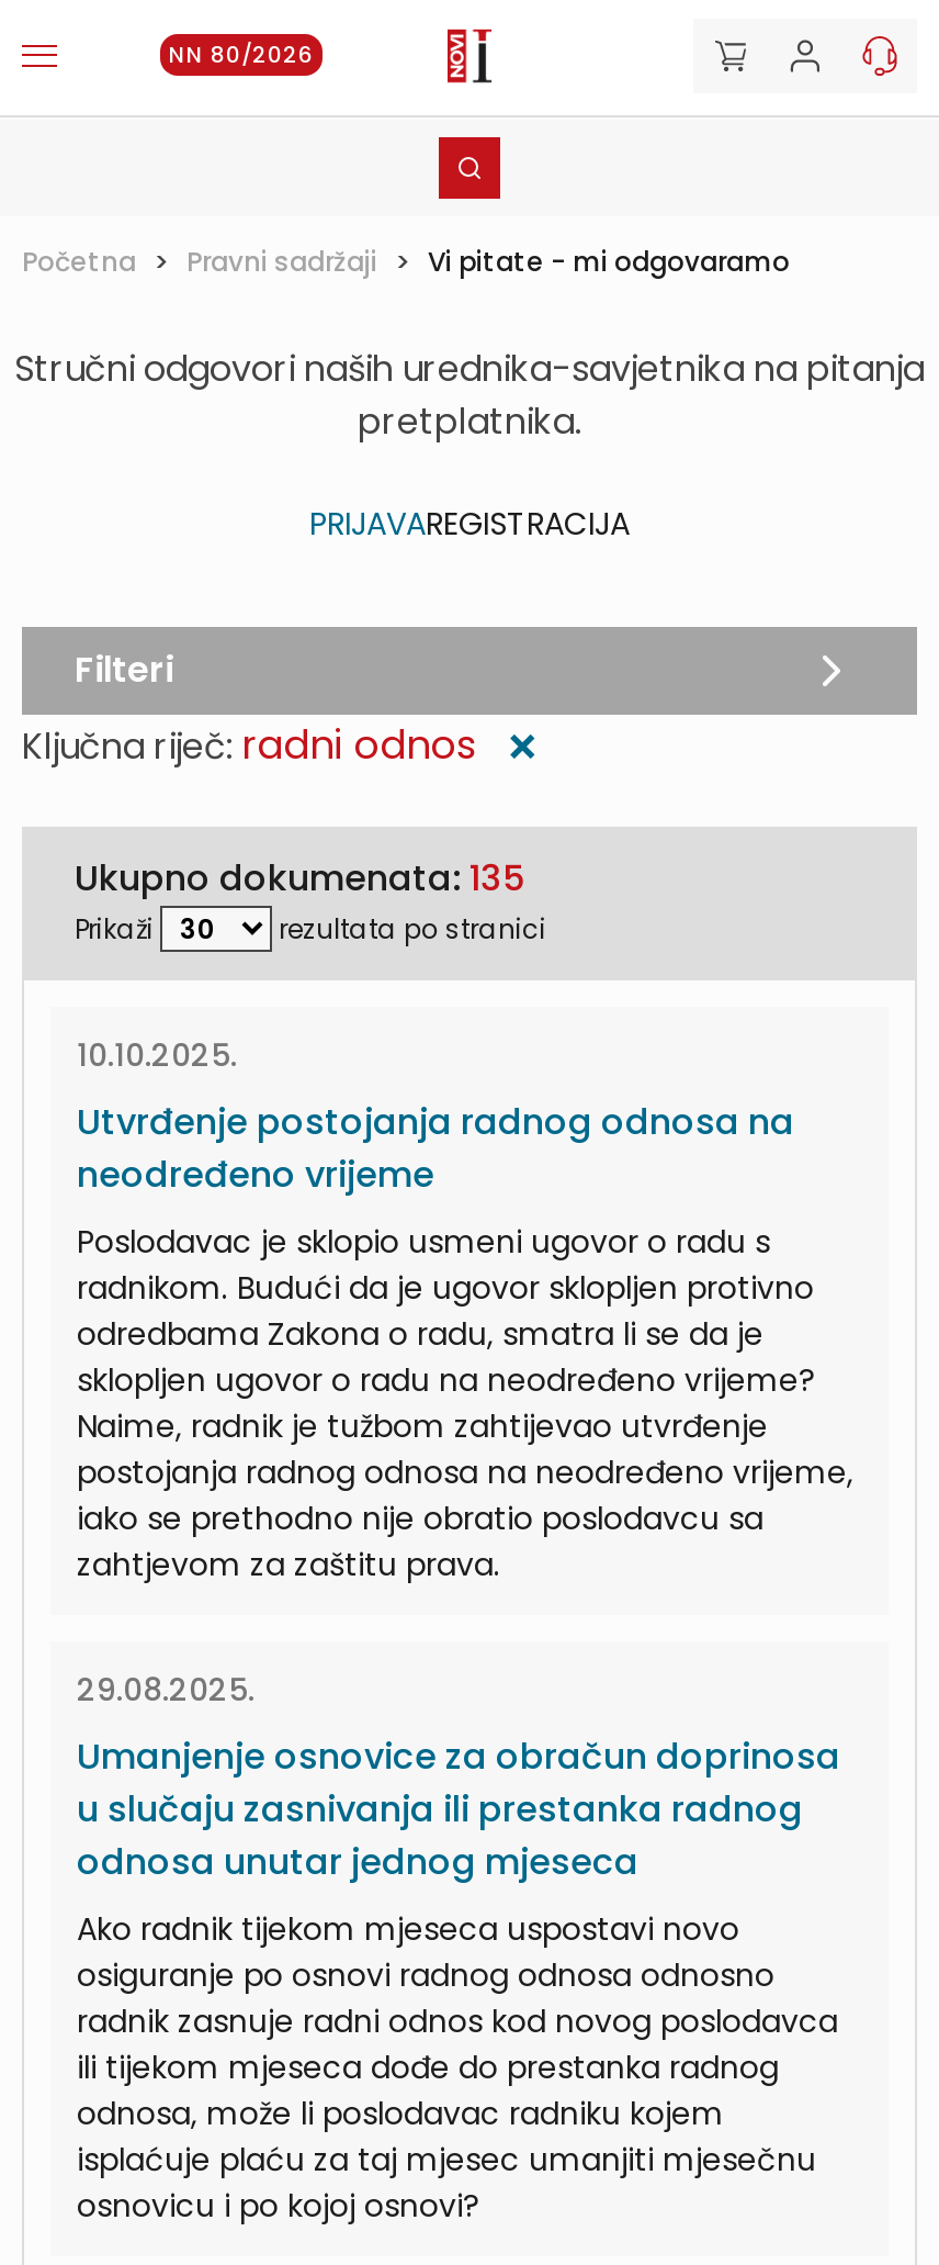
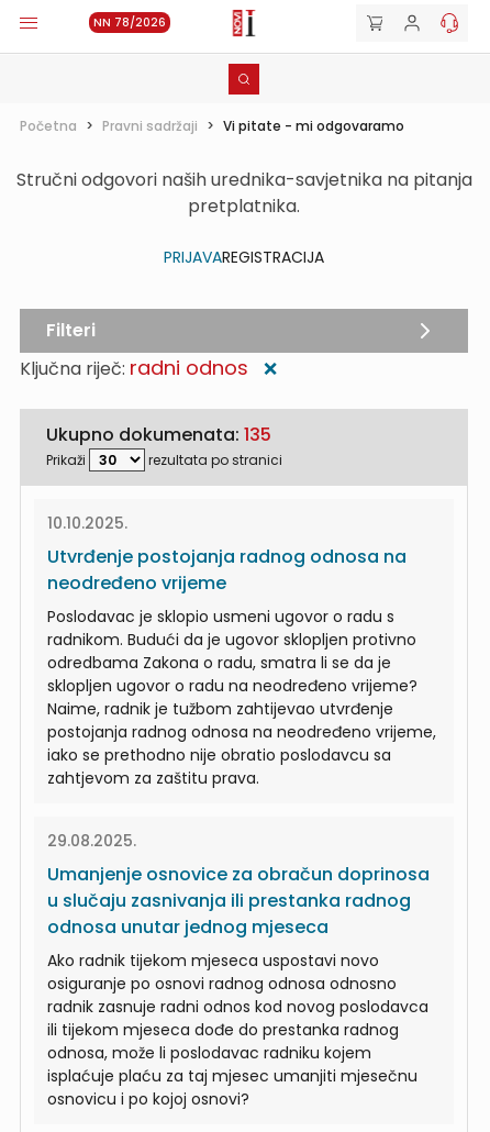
[169,38,314,71] NN 80/2026 -> [93,14,166,31] NN 78/2026

